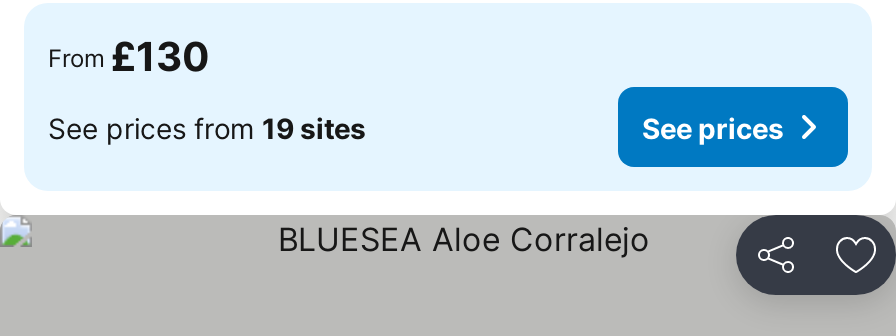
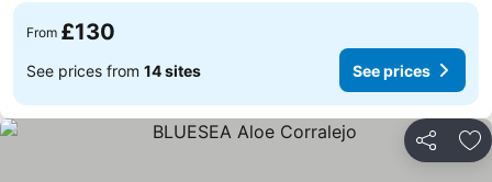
[48,110,366,144] See prices from 19 sites -> [26,61,201,79] See prices from 14 sites

